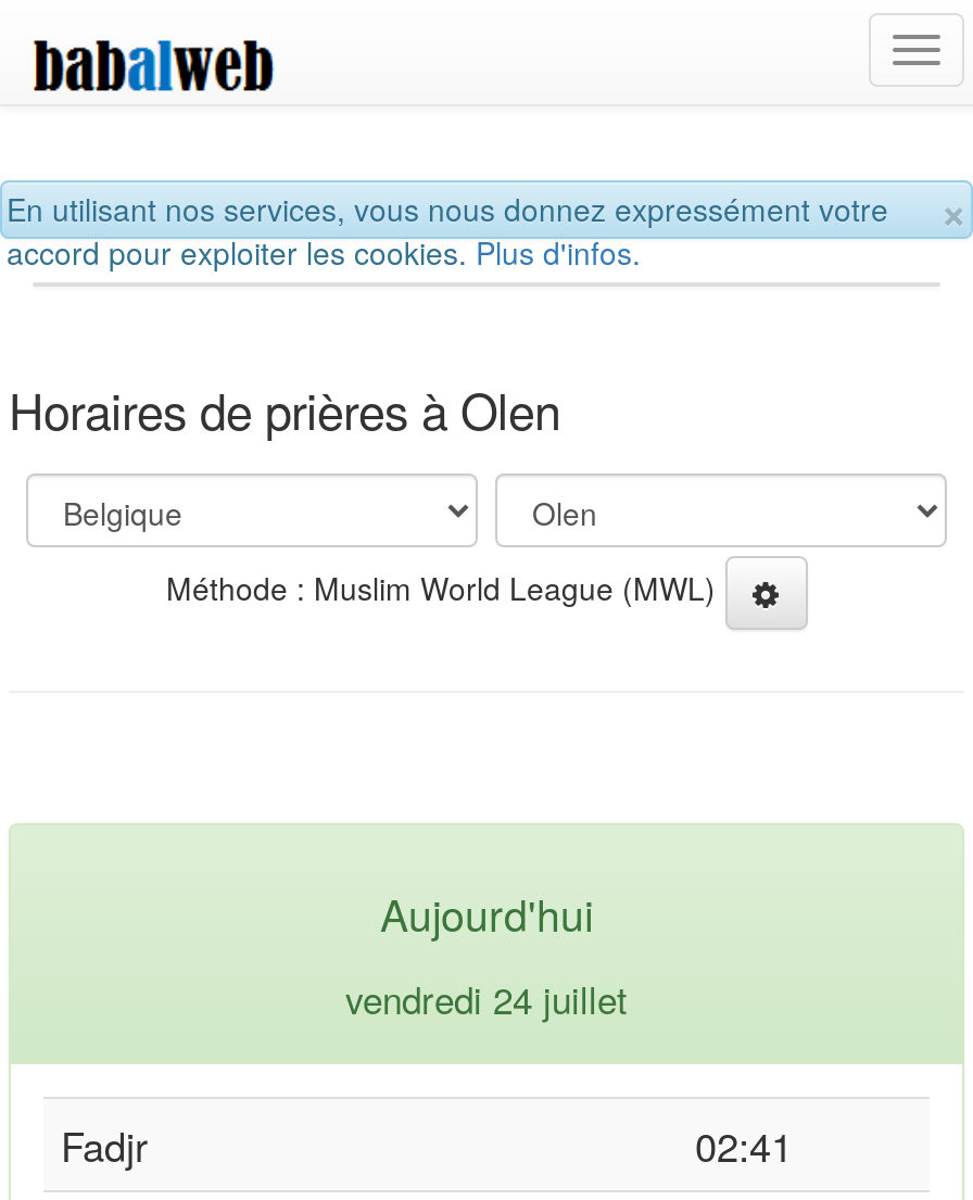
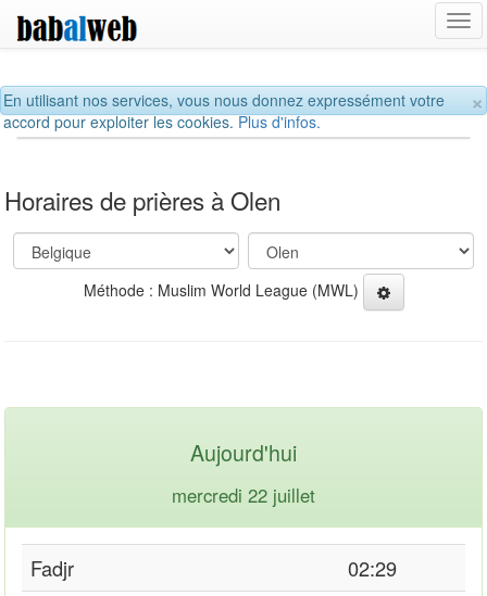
[345,972,628,1024] vendredi 24 juillet -> [172,482,315,508] mercredi 22 juillet
[695,1116,793,1172] 02:41 -> [348,553,397,581] 02:29

